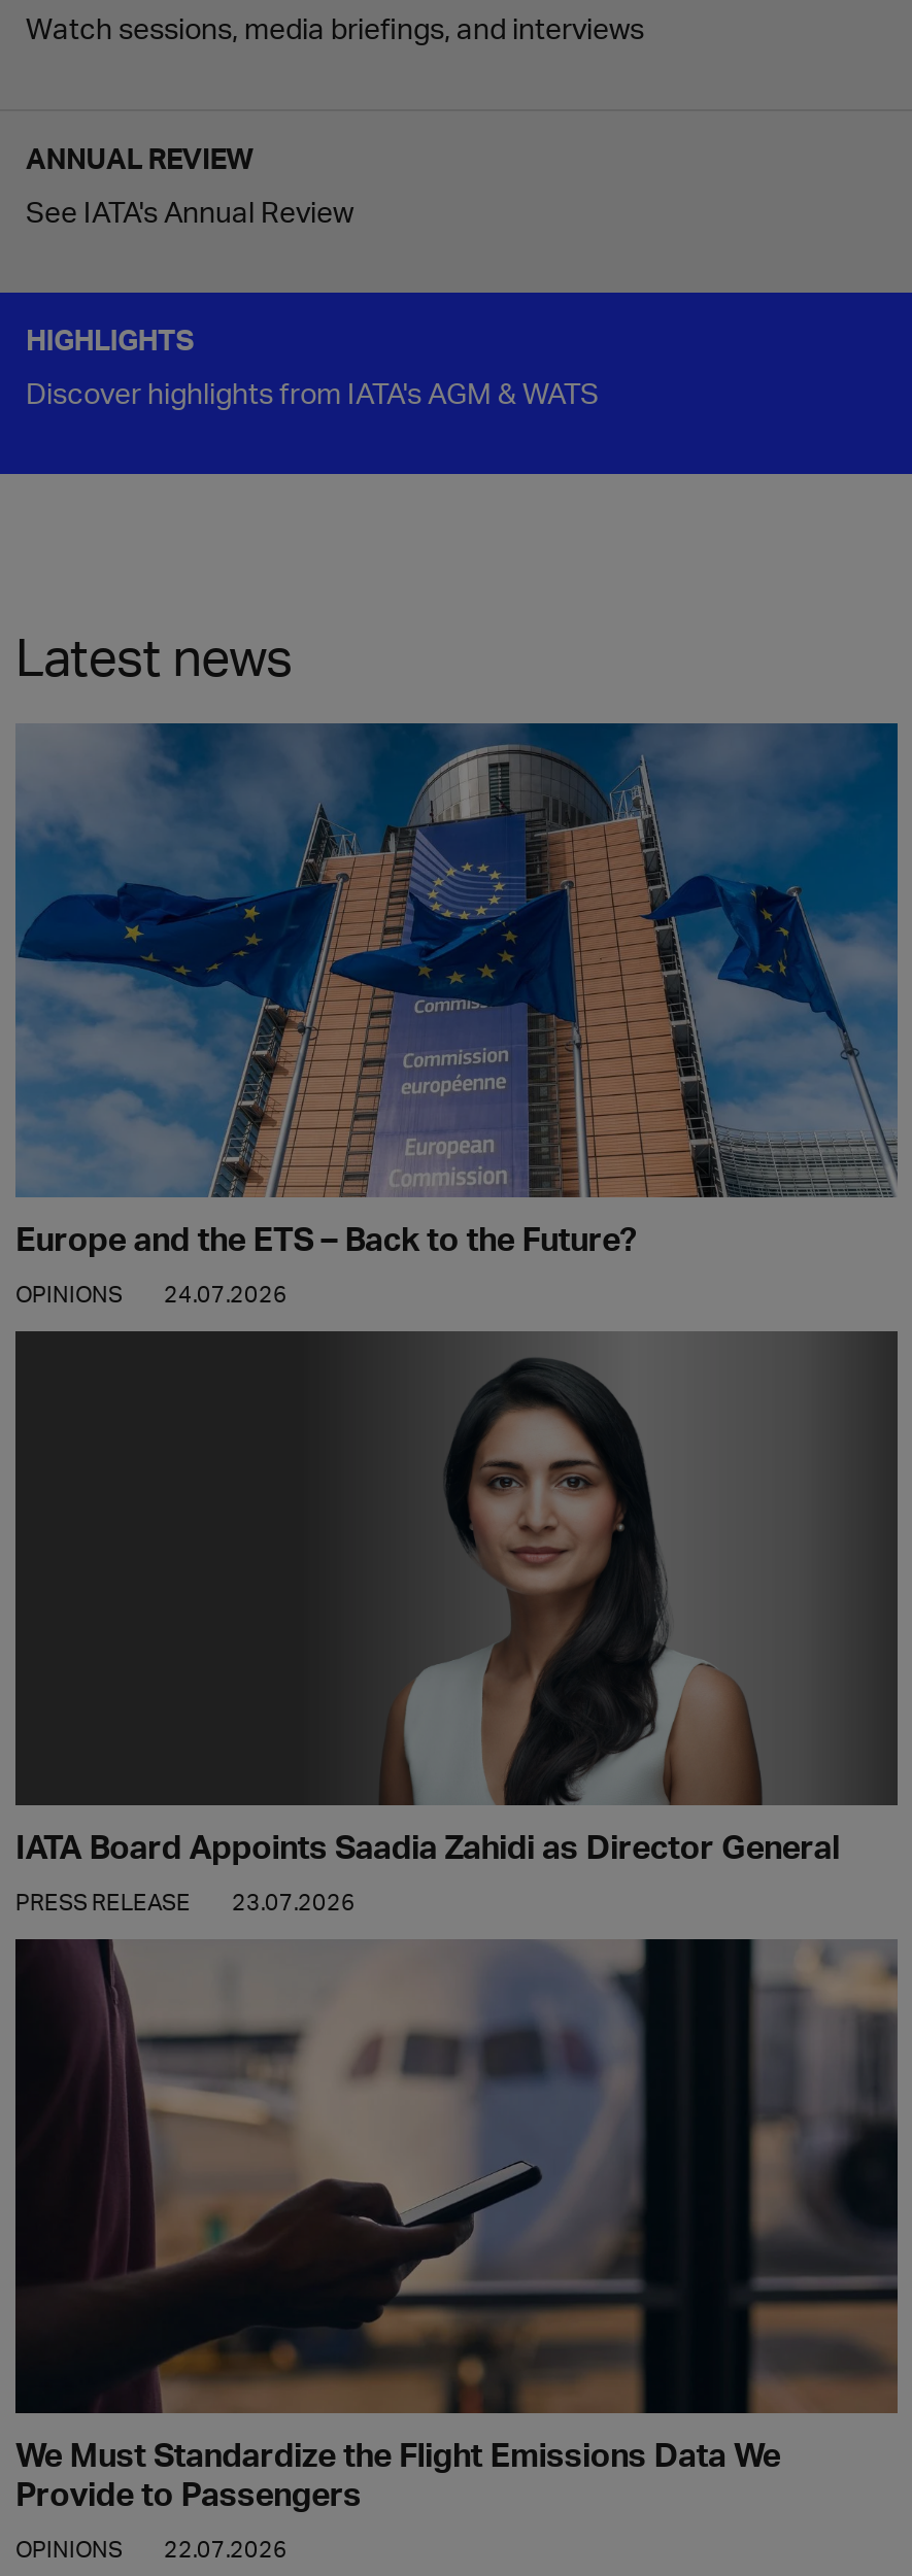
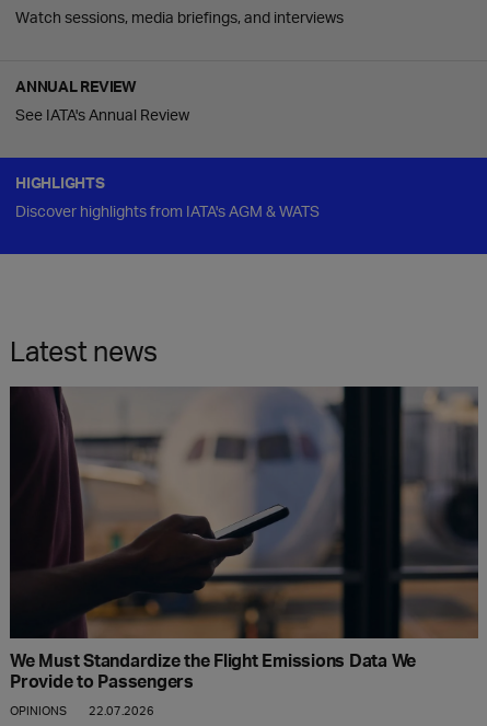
[13,721,900,1309] [image] | Europe and the ETS – Back to the Future? | OPINIONS | 24.07.2026 -> none
[13,1331,900,1917] [image] | IATA Board Appoints Saadia Zahidi as Director General | PRESS RELEASE | 23.07.2026 -> none

